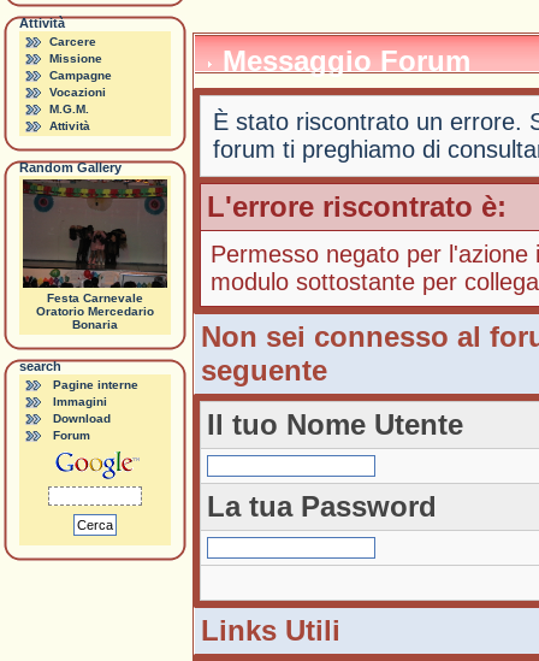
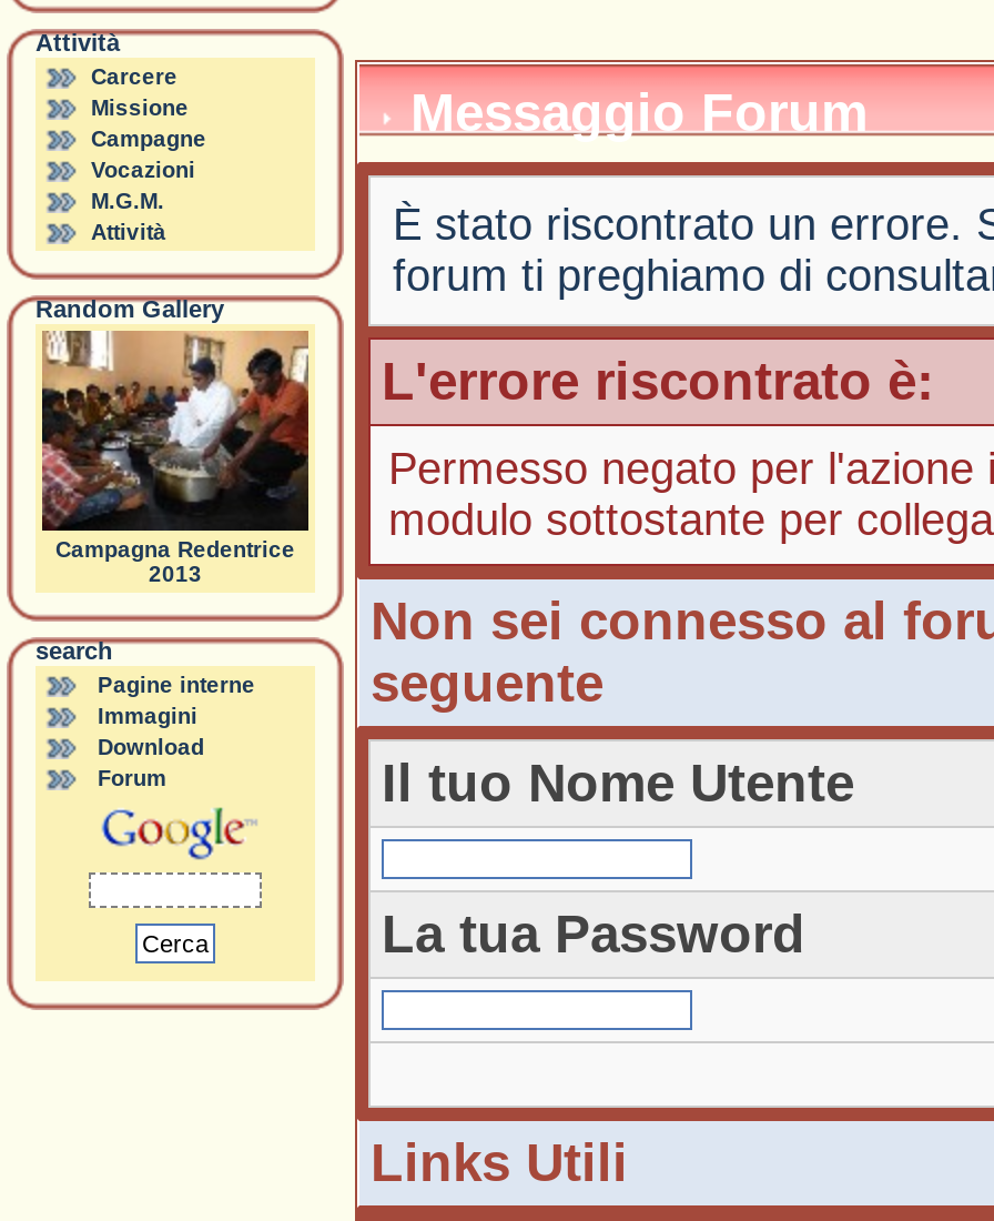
[22,178,168,332] [image] | Festa Carnevale | Oratorio Mercedario | Bonaria -> [42,331,308,587] [image] | Campagna Redentrice | 2013
[4,508,188,562] [image] -> [7,912,344,1035] [image]

